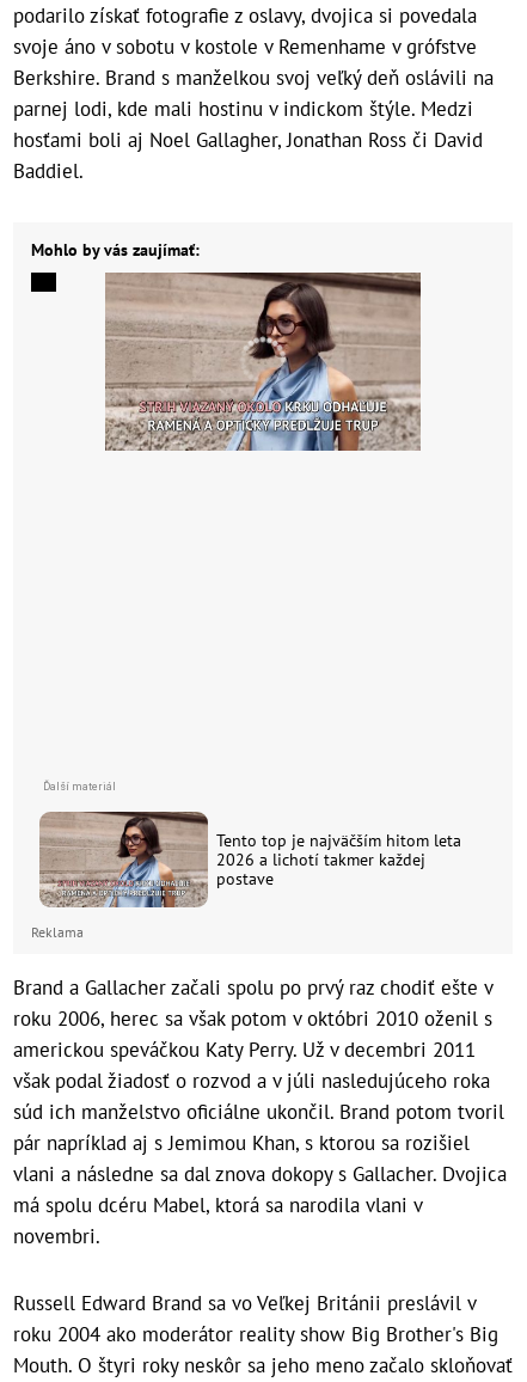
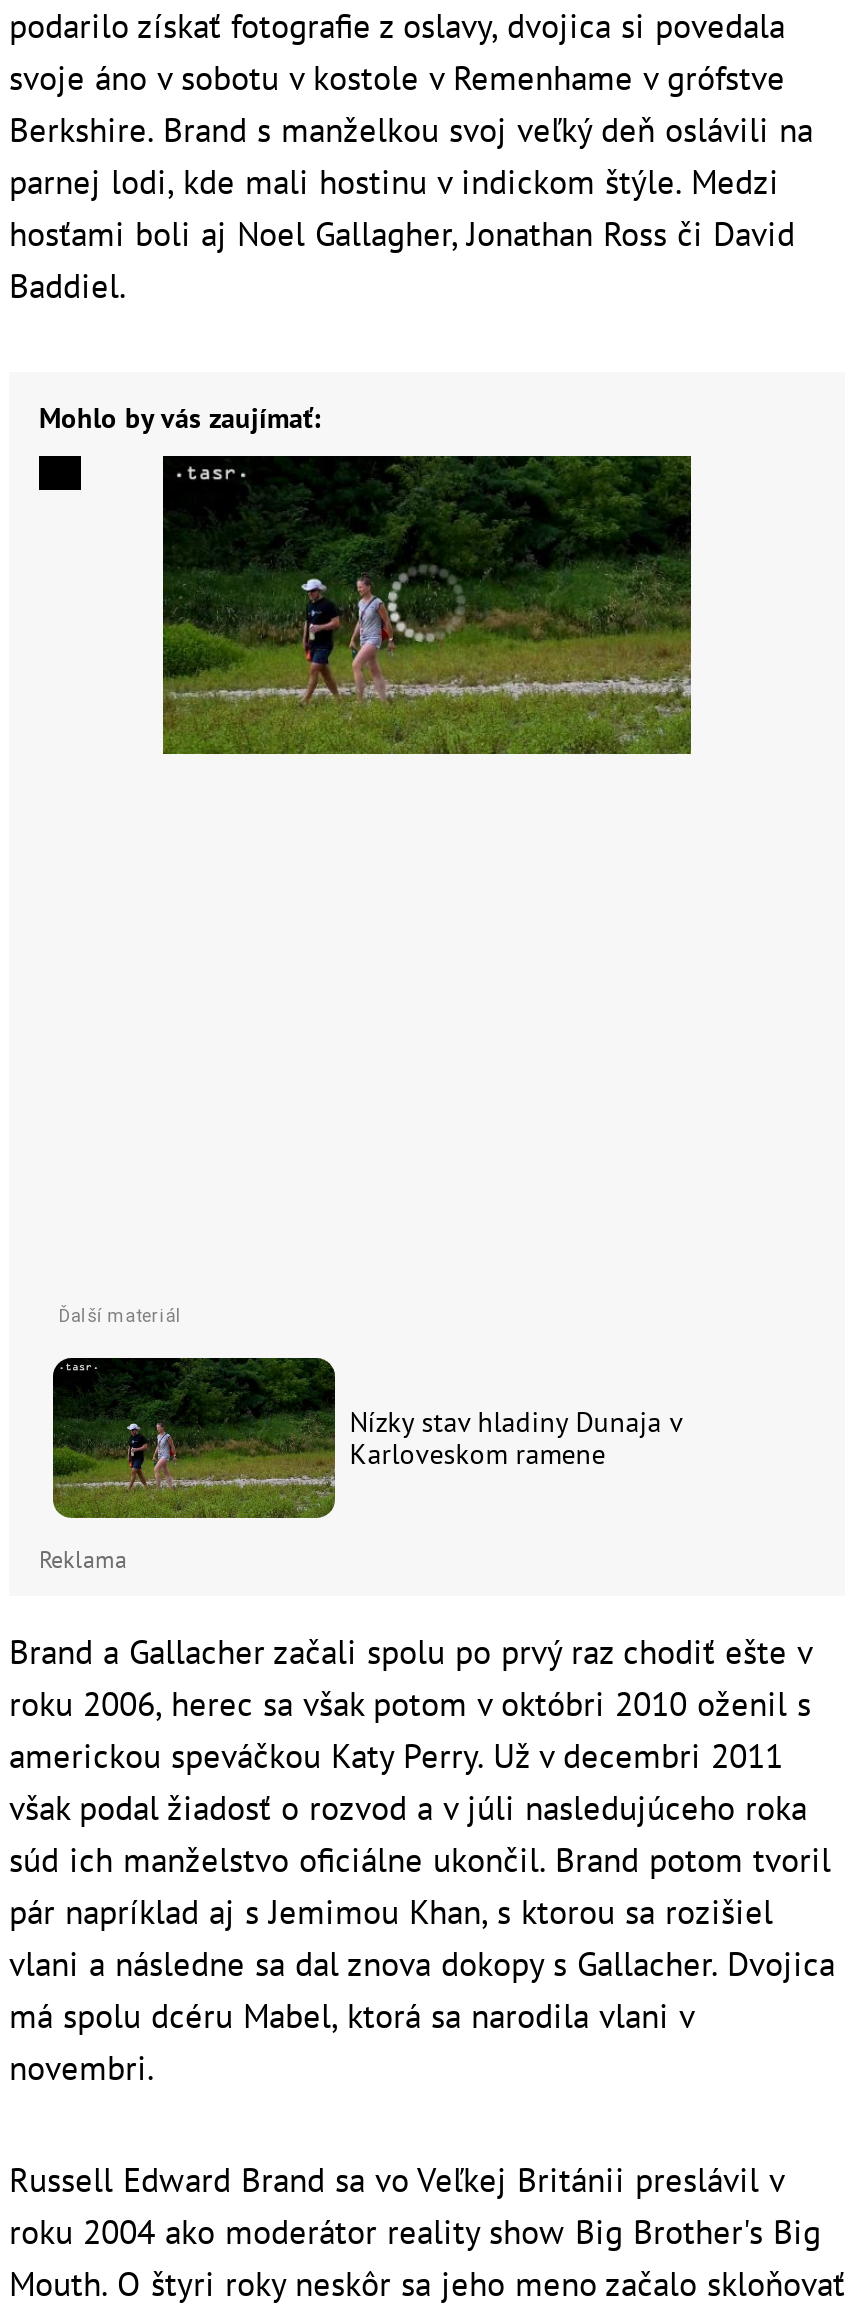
[104,271,422,452] [image] -> [161,454,691,756] [image]
[39,811,462,909] [image] | Tento top je najväčším hitom leta | 2026 a lichotí takmer každej | postave -> [51,1356,681,1520] [image] | Nízky stav hladiny Dunaja v | Karloveskom ramene

